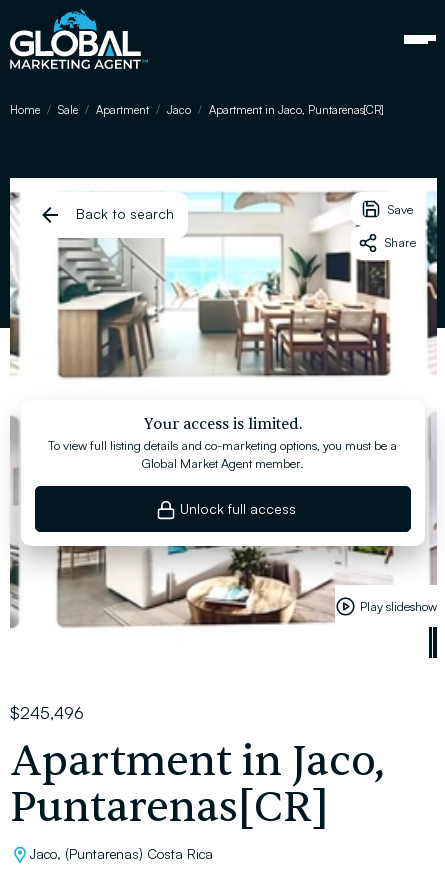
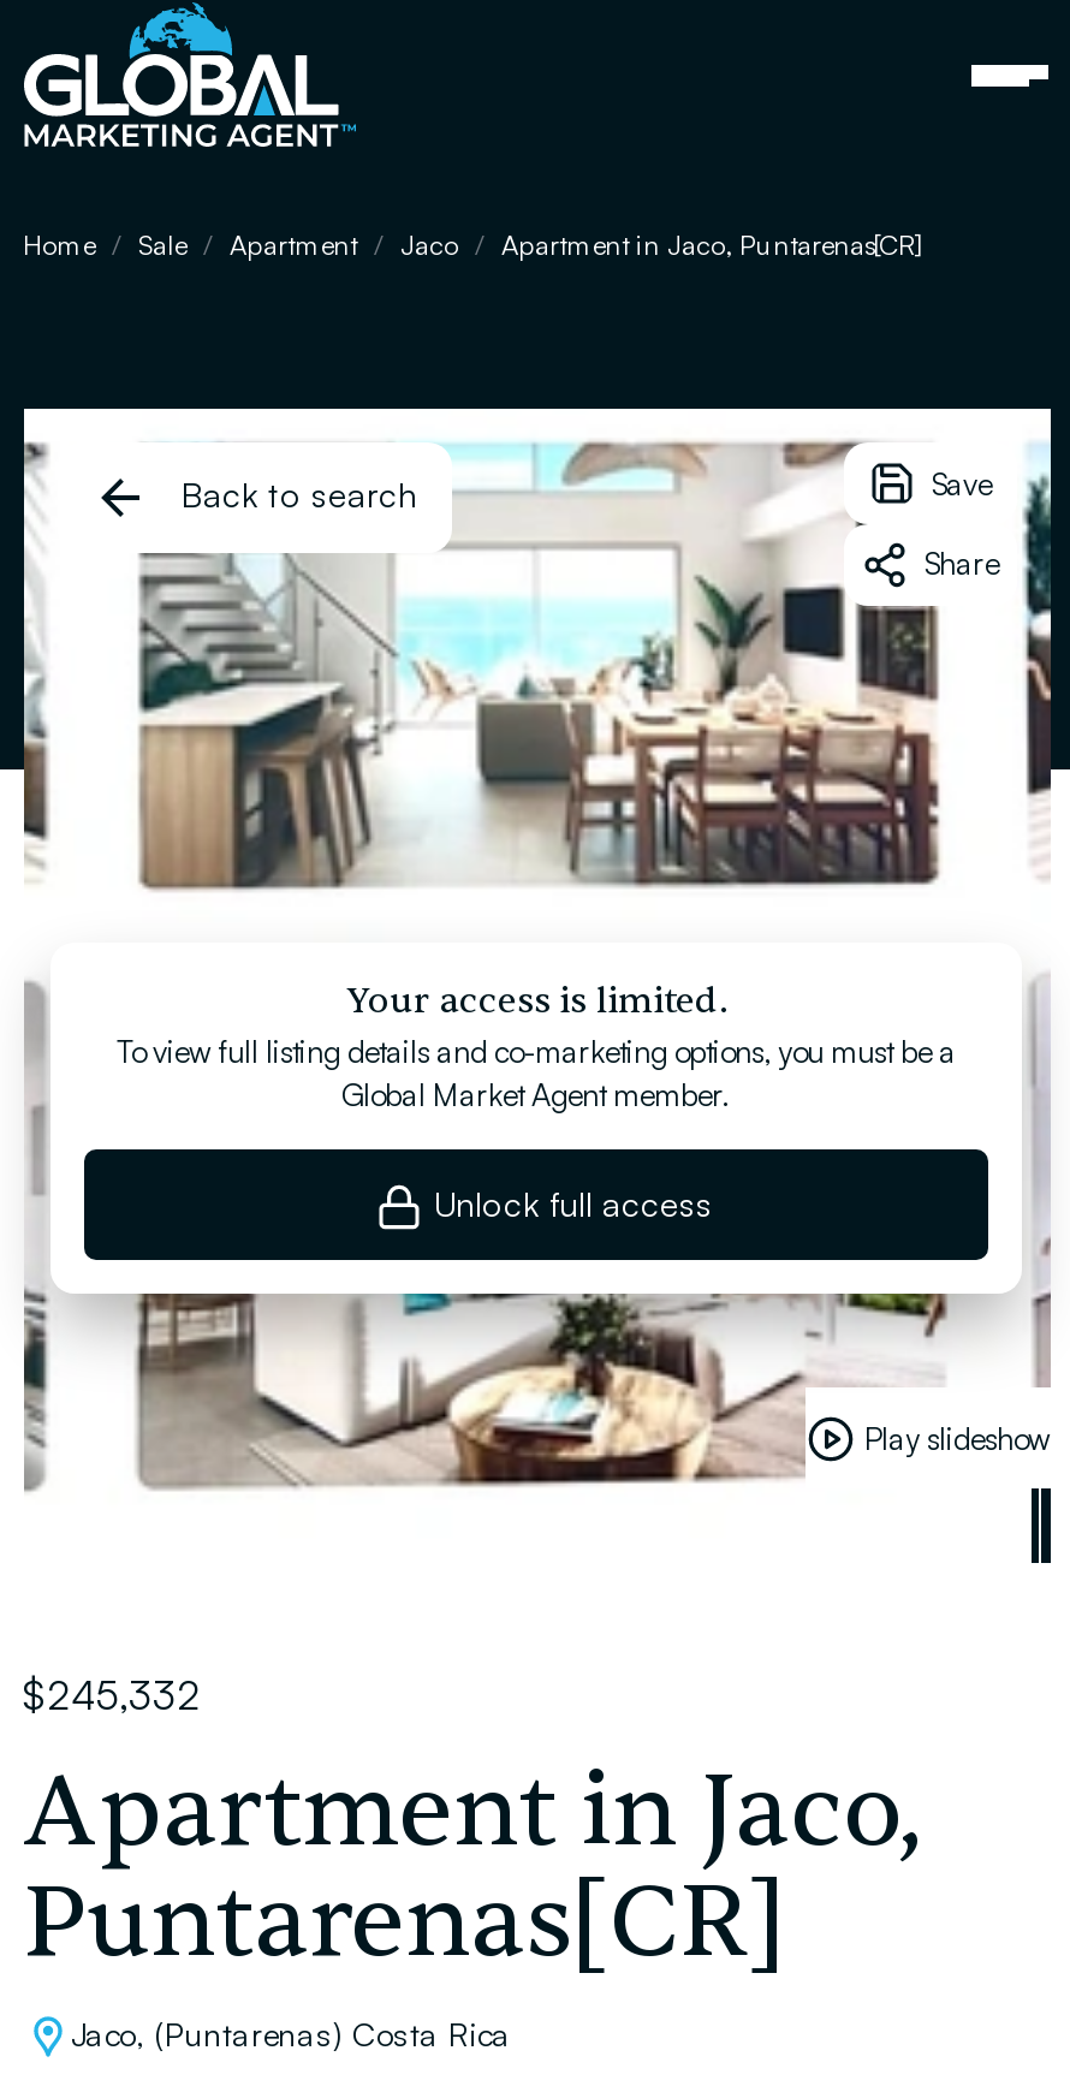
[9,702,83,723] $245,496 -> [23,1669,201,1719] $245,332

